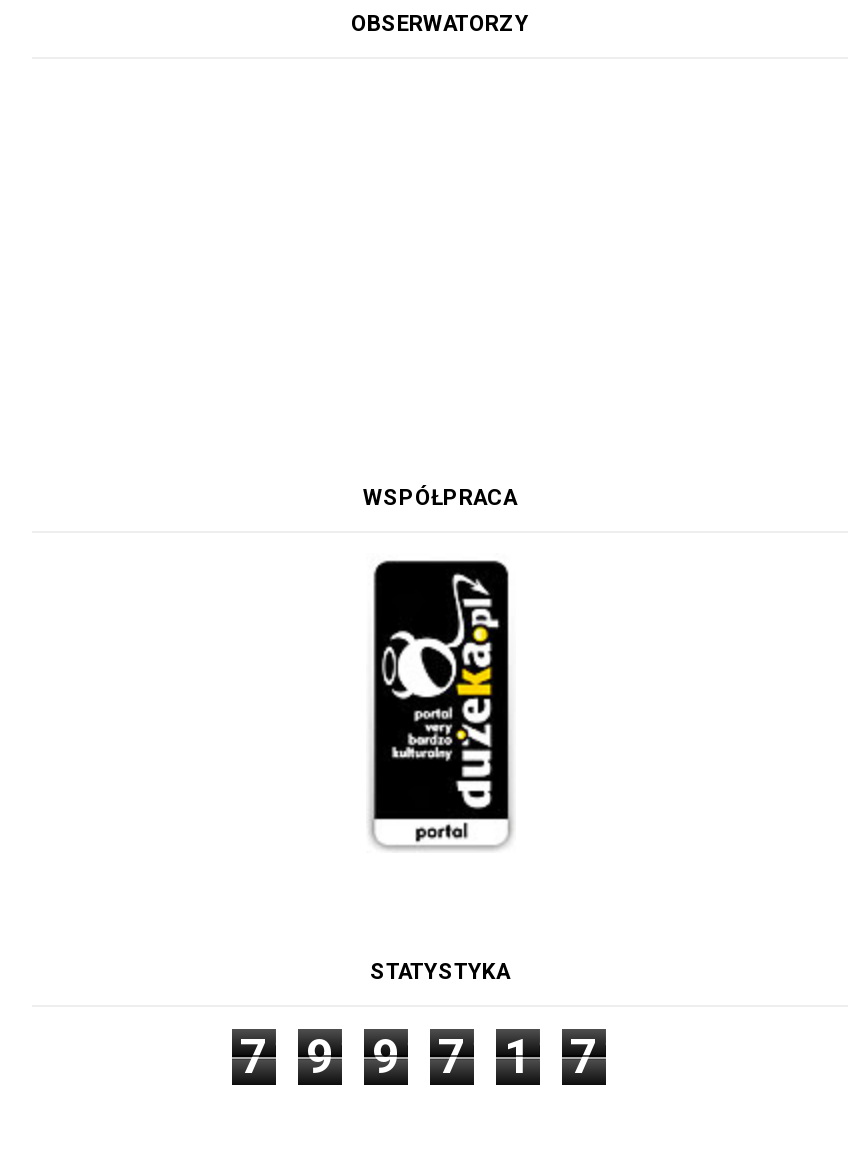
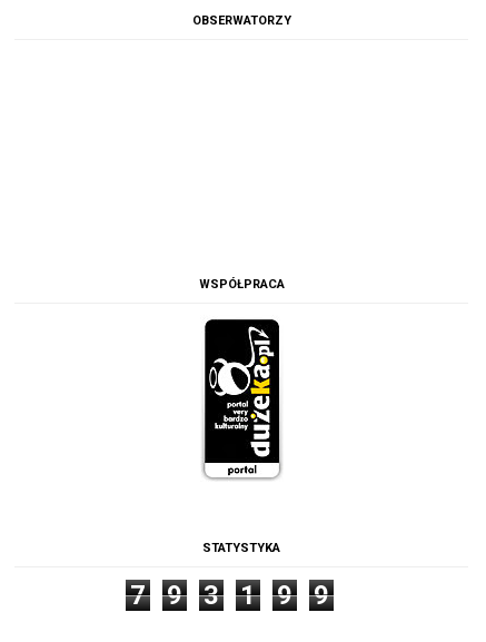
[372,1029,466,1085] 9 | 7 -> [204,580,219,611] 3
[570,1029,598,1085] 7 -> [277,580,329,611] 9 | 9

